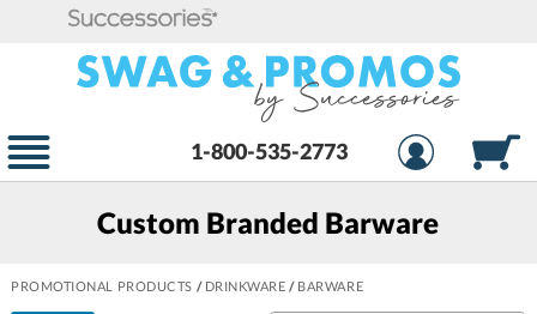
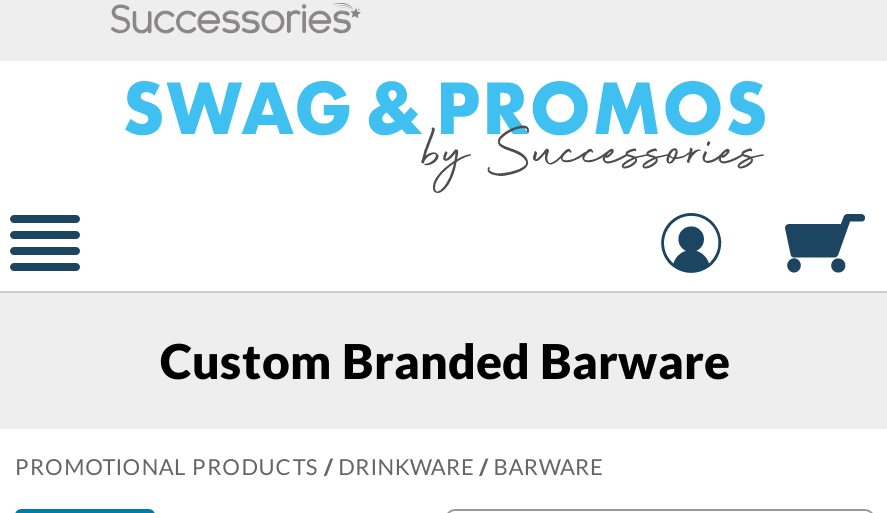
[190,138,347,164] 1-800-535-2773 -> none

